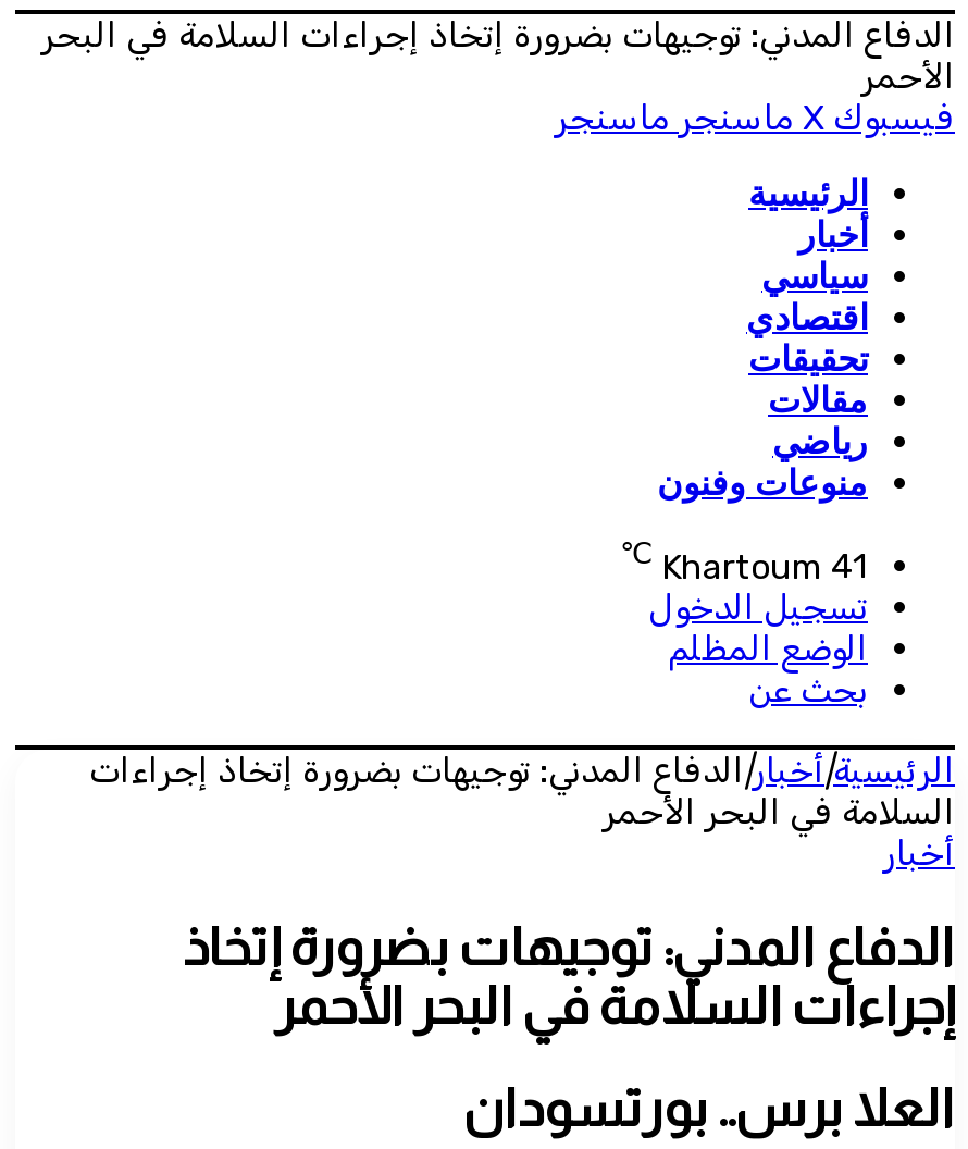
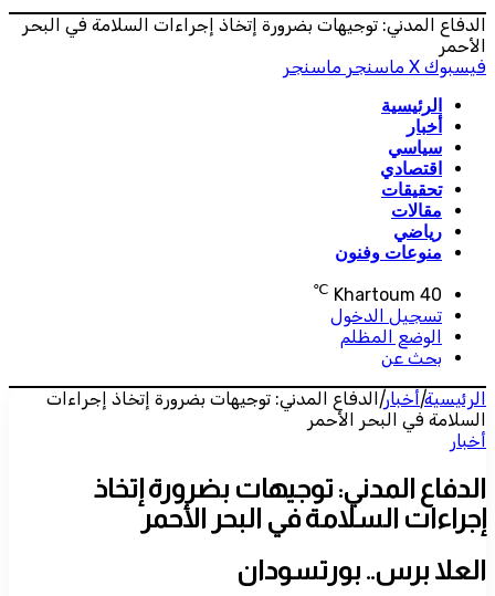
[620,539,868,587] ℃ Khartoum 41 -> [313,281,442,306] ℃ Khartoum 40

